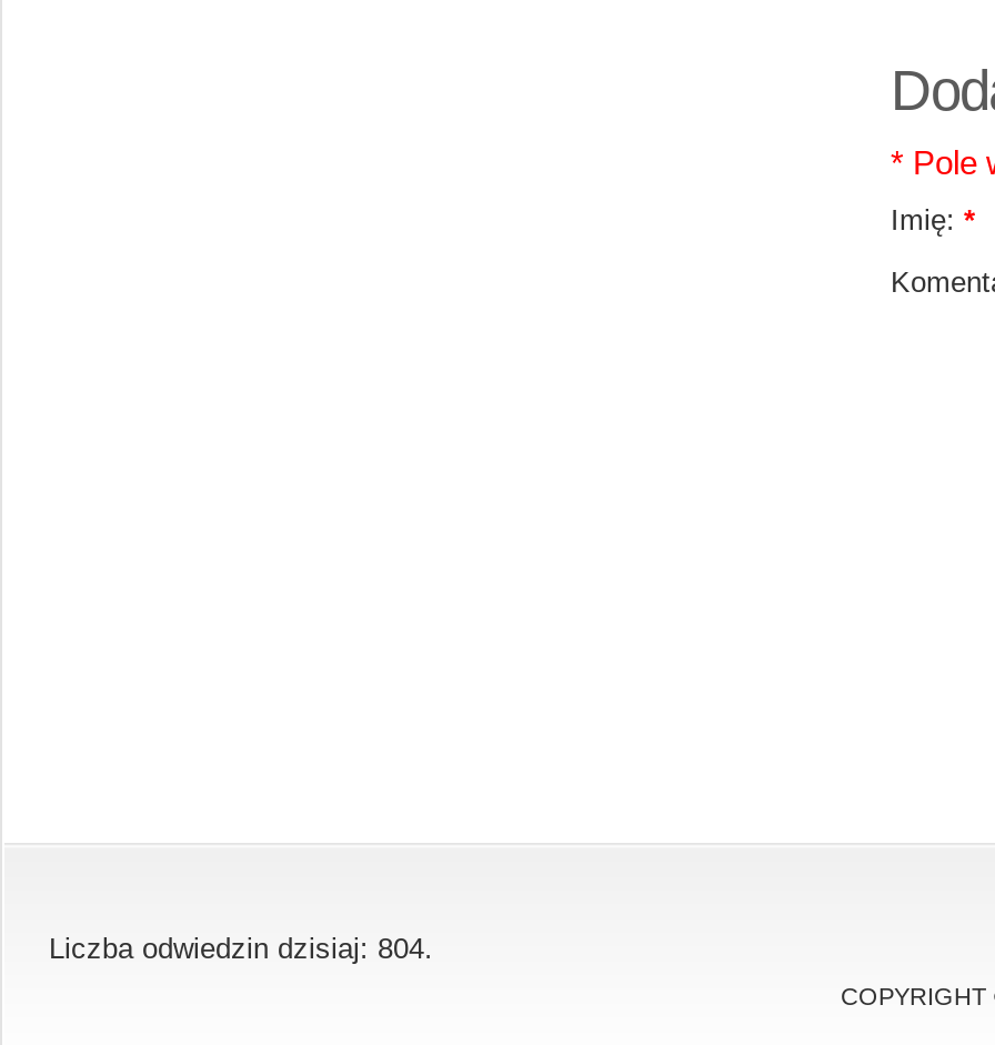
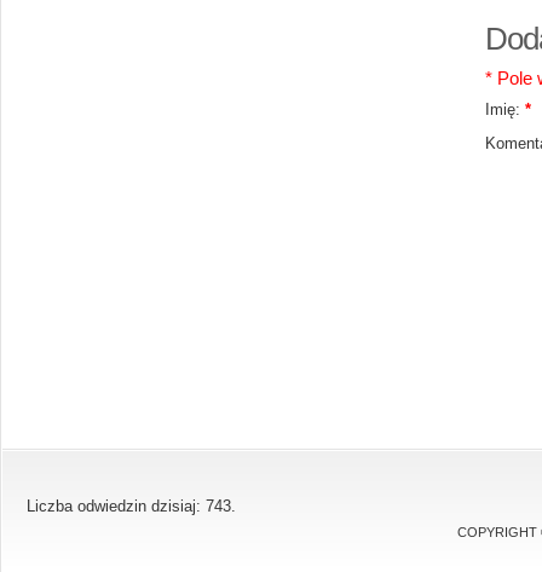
[49,932,433,965] Liczba odwiedzin dzisiaj: 804. -> [27,497,236,515] Liczba odwiedzin dzisiaj: 743.

